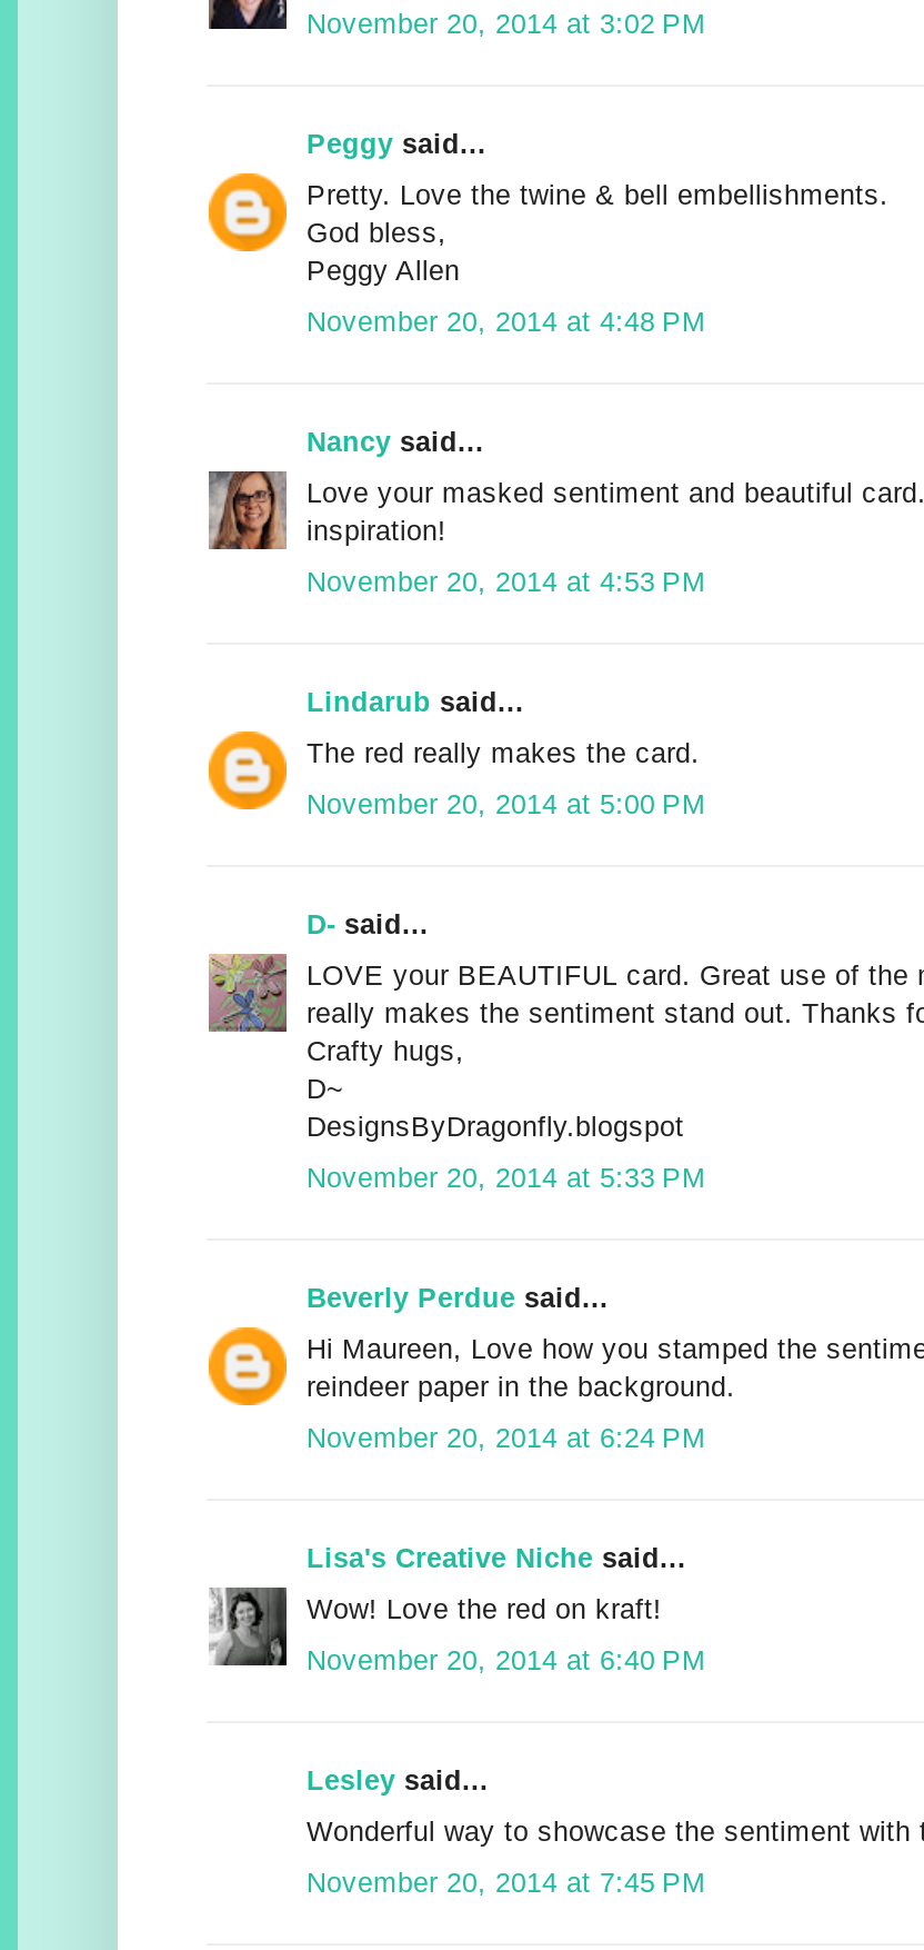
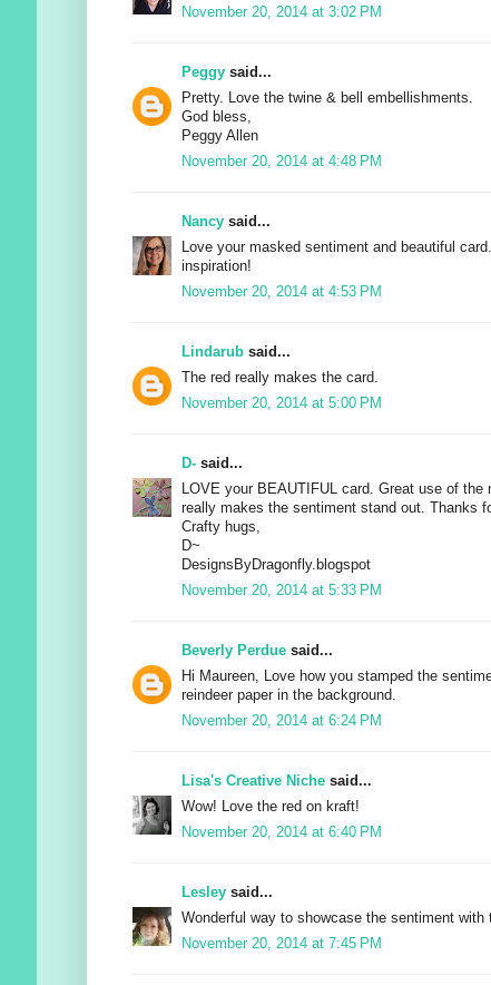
none -> [131,906,173,947] [image]

